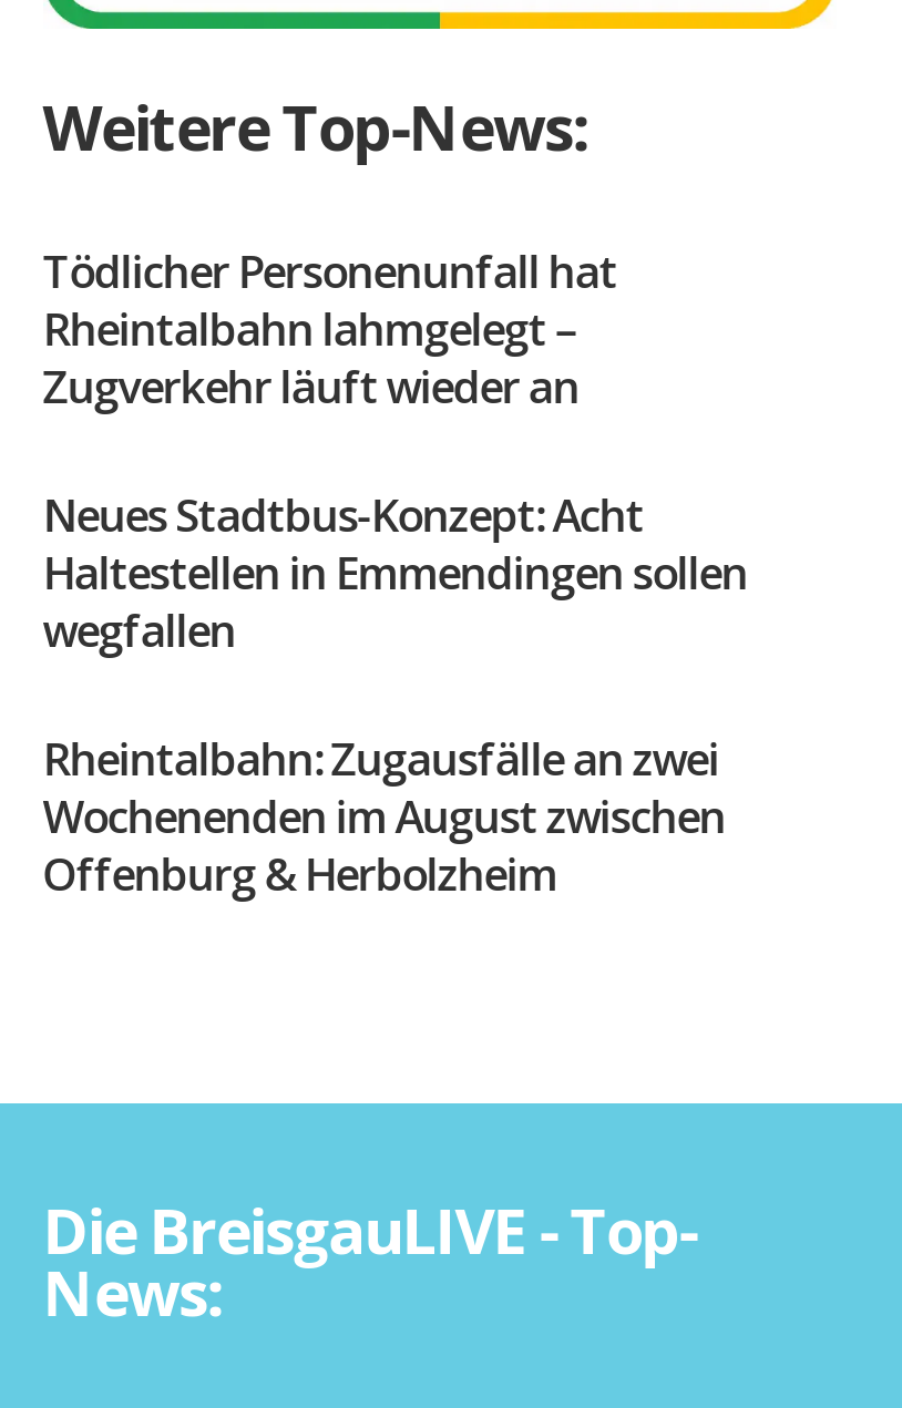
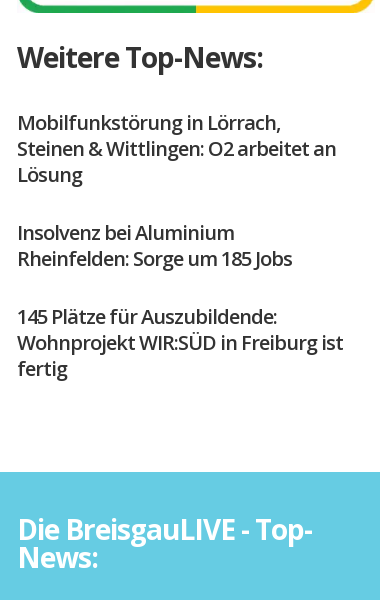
[43,241,617,416] Tödlicher Personenunfall hat | Rheintalbahn lahmgelegt – | Zugverkehr läuft wieder an -> [17,109,336,188] Mobilfunkstörung in Lörrach, | Steinen & Wittlingen: O2 arbeitet an | Lösung
[43,484,748,659] Neues Stadtbus-Konzept: Acht | Haltestellen in Emmendingen sollen | wegfallen -> [17,219,292,272] Insolvenz bei Aluminium | Rheinfelden: Sorge um 185 Jobs
[43,728,725,903] Rheintalbahn: Zugausfälle an zwei | Wochenenden im August zwischen | Offenburg & Herbolzheim -> [17,303,343,382] 145 Plätze für Auszubildende: | Wohnprojekt WIR:SÜD in Freiburg ist | fertig

